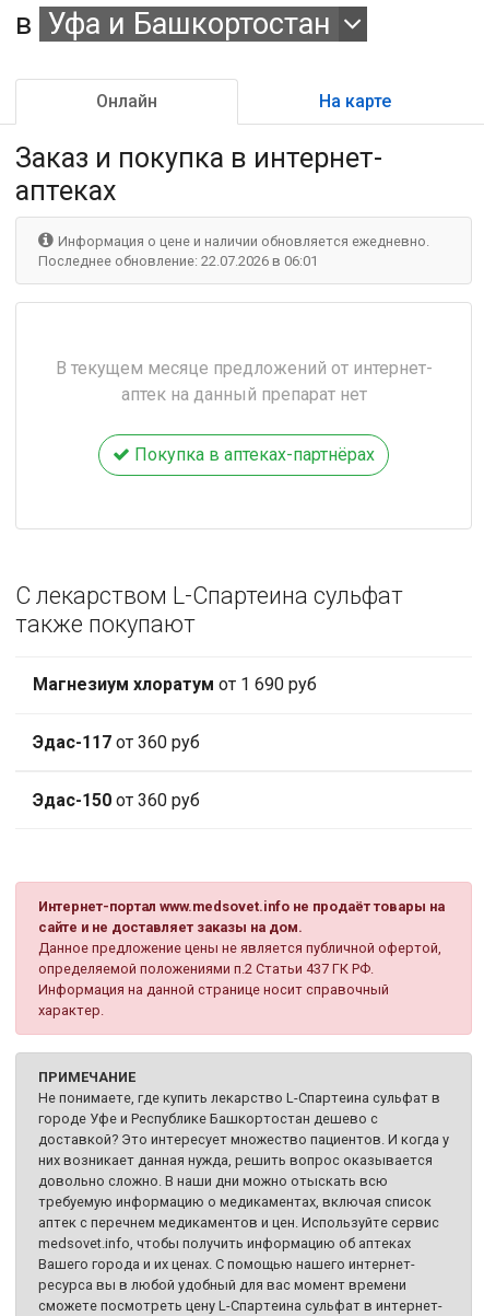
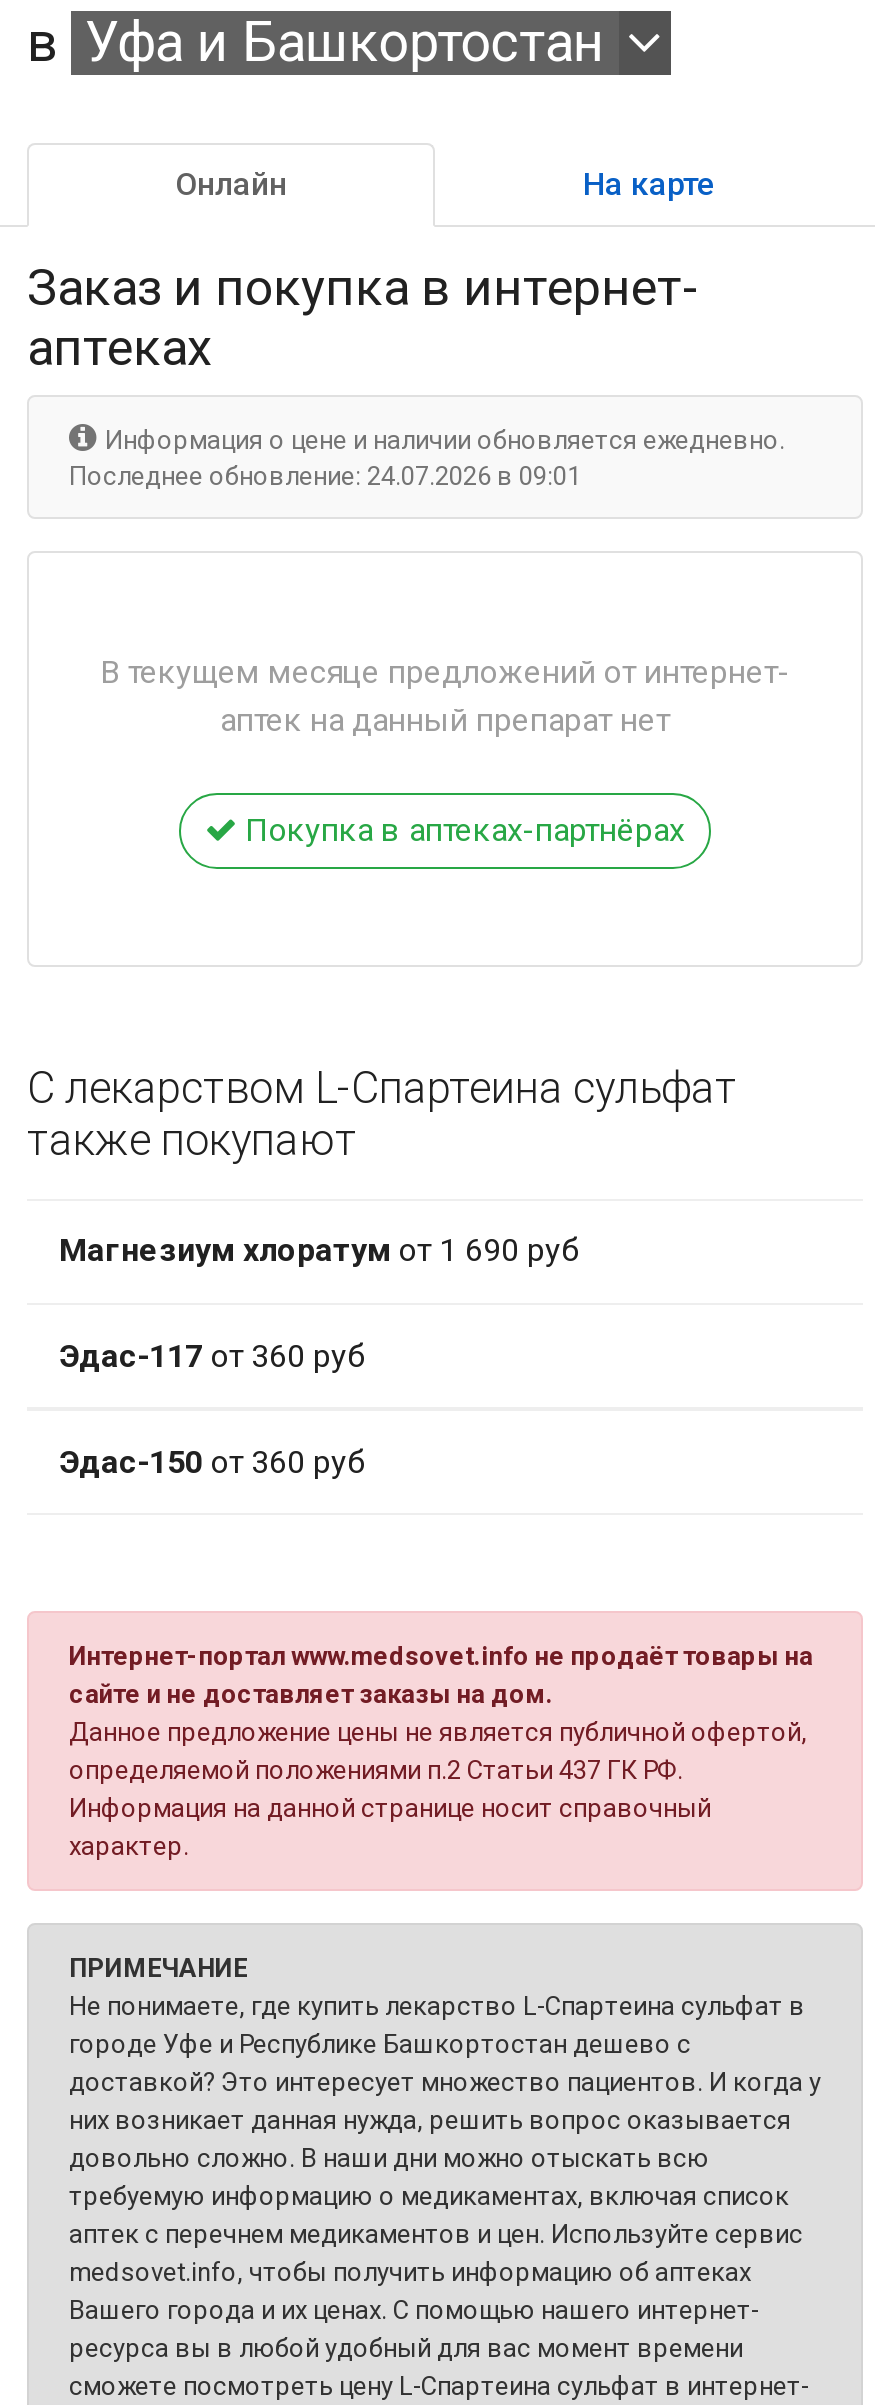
[38,252,318,269] Последнее обновление: 22.07.2026 в 06:01 -> [69,461,581,491] Последнее обновление: 24.07.2026 в 09:01

